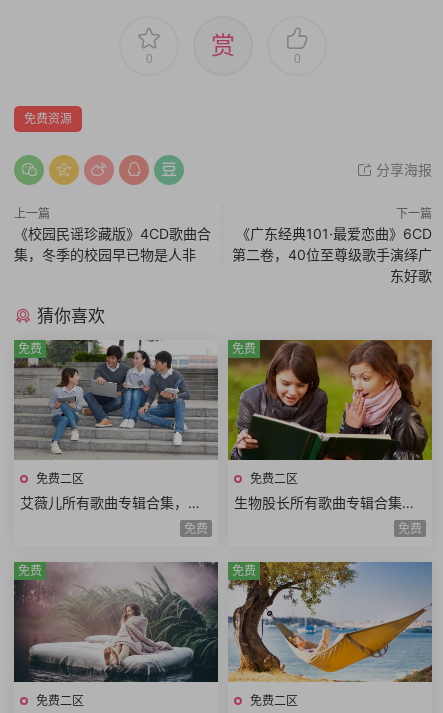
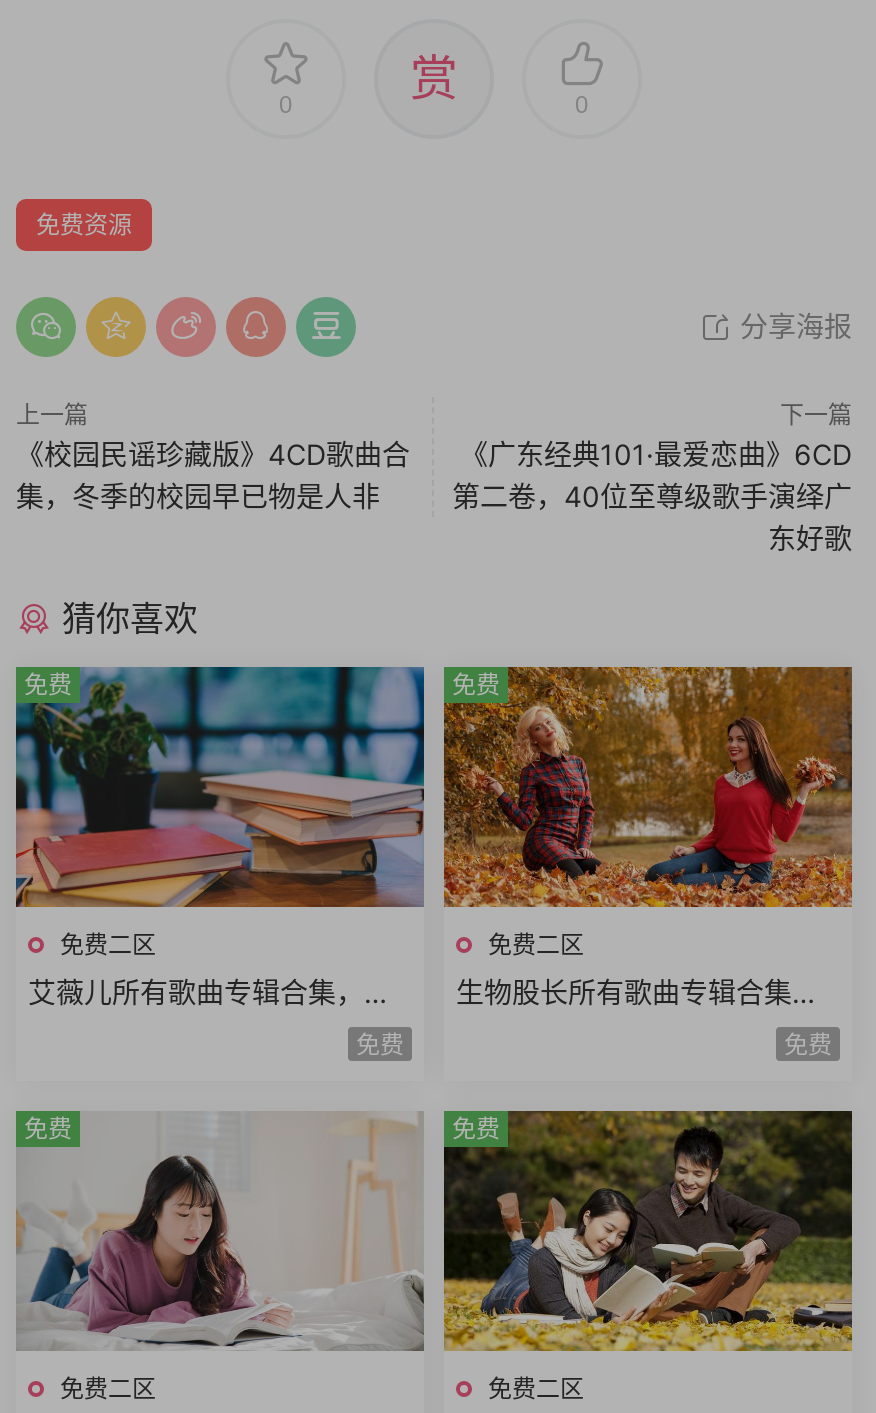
[13,339,219,459] [image] -> [14,665,426,909] [image]
[227,339,433,461] [image] -> [442,665,854,909] [image]
[13,561,219,683] [image] -> [14,1111,426,1353] [image]
[228,561,433,683] [image] -> [442,1109,854,1353] [image]

